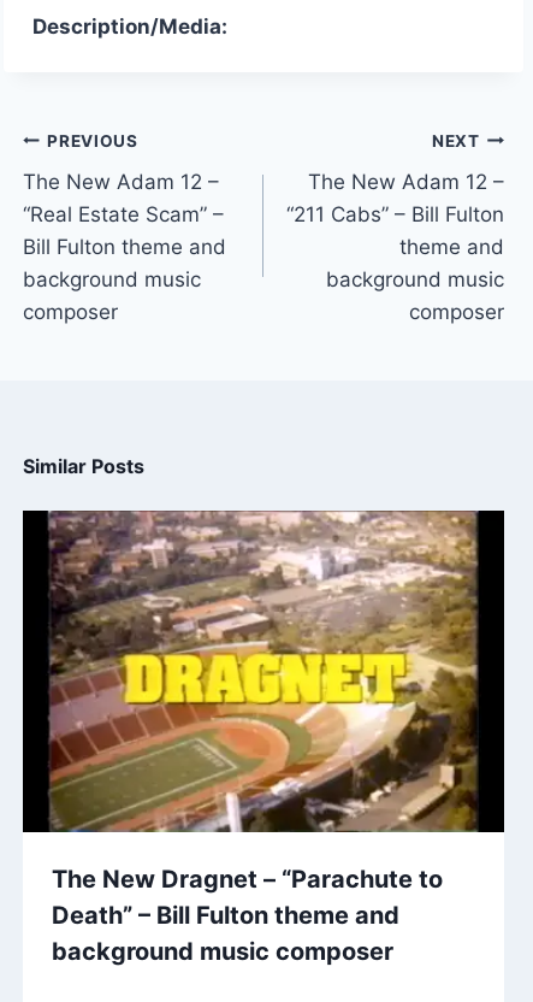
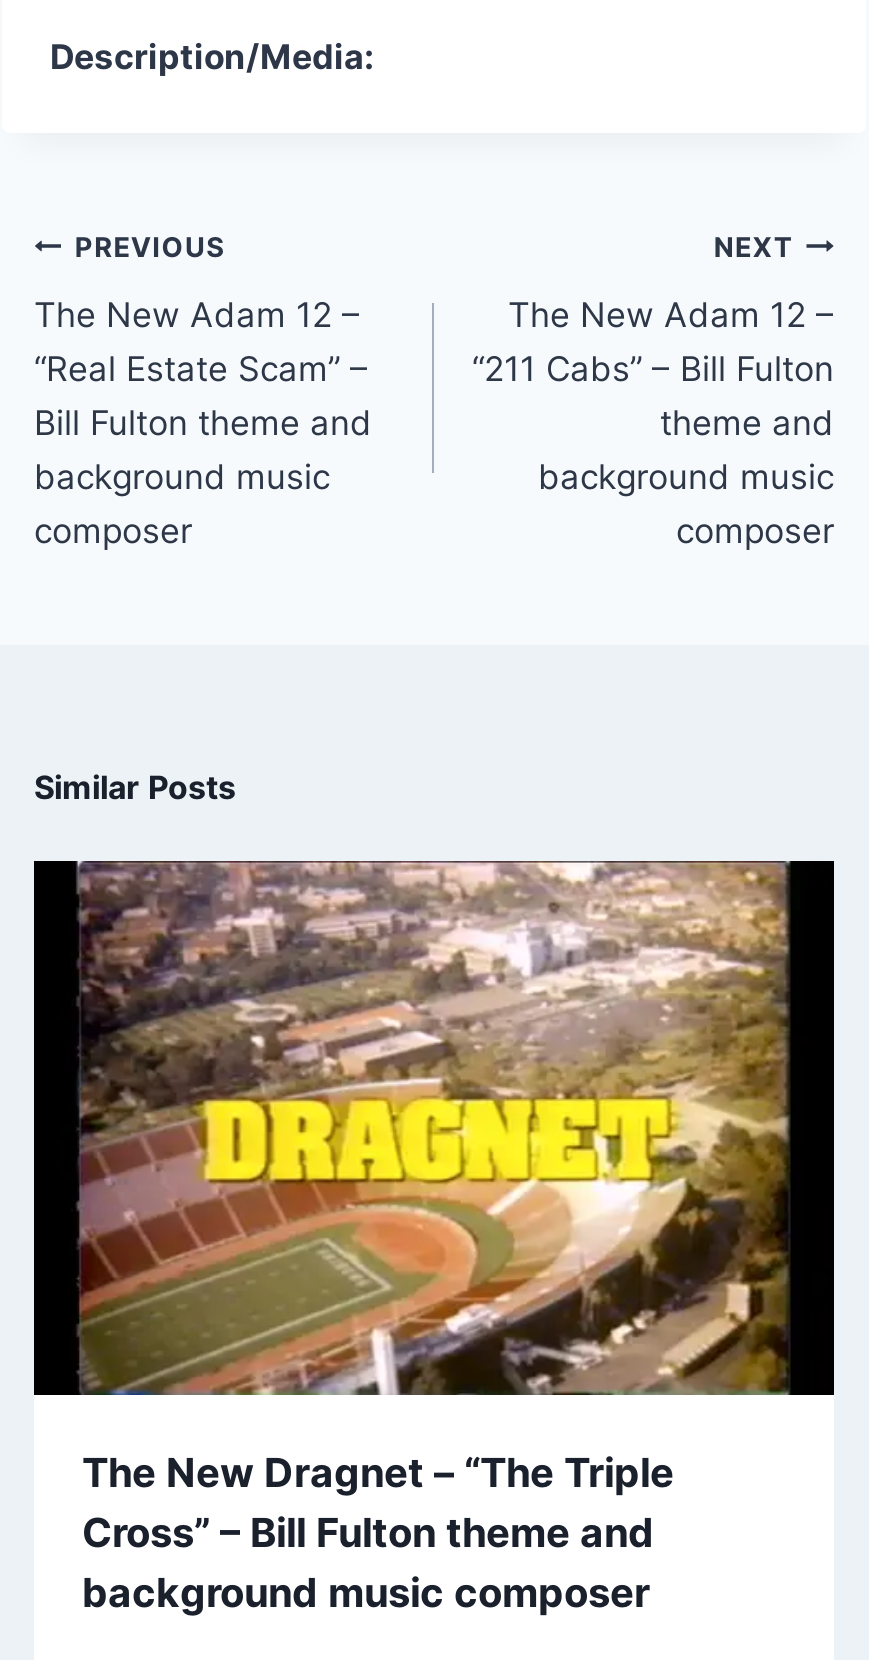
[52,864,443,893] The New Dragnet – “Parachute to -> [82,1448,674,1496] The New Dragnet – “The Triple
[52,900,399,929] Death” – Bill Fulton theme and -> [82,1508,654,1556] Cross” – Bill Fulton theme and

